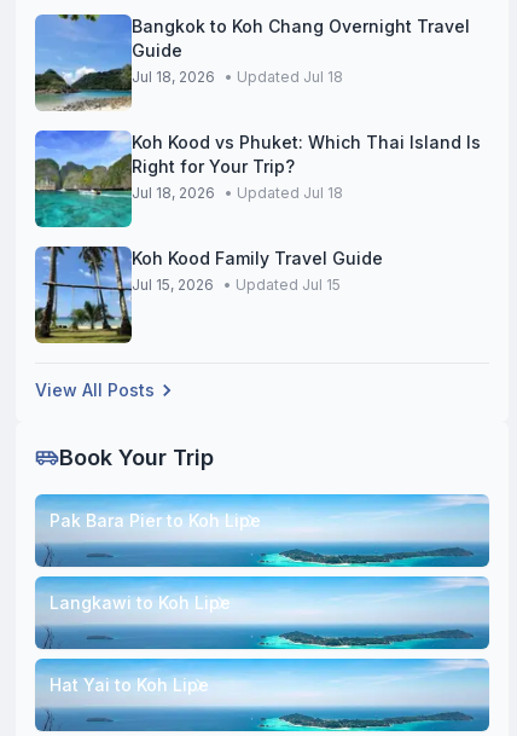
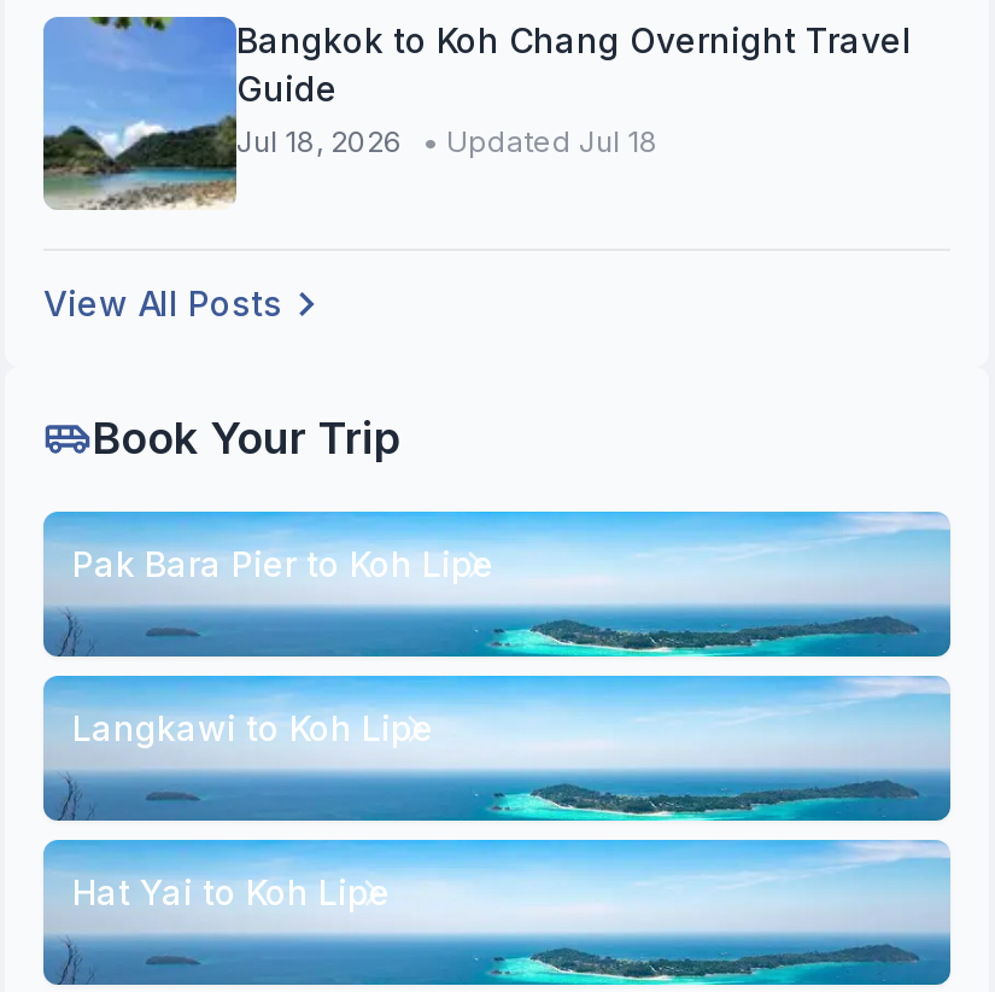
[34,129,481,294] [image] | Koh Kood vs Phuket: Which Thai Island Is | Right for Your Trip? | Jul 18, 2026 • Updated Jul 18 | Koh Kood Family Travel Guide | Jul 15, 2026 • Updated Jul 15 -> none
[35,245,133,344] [image] -> none

